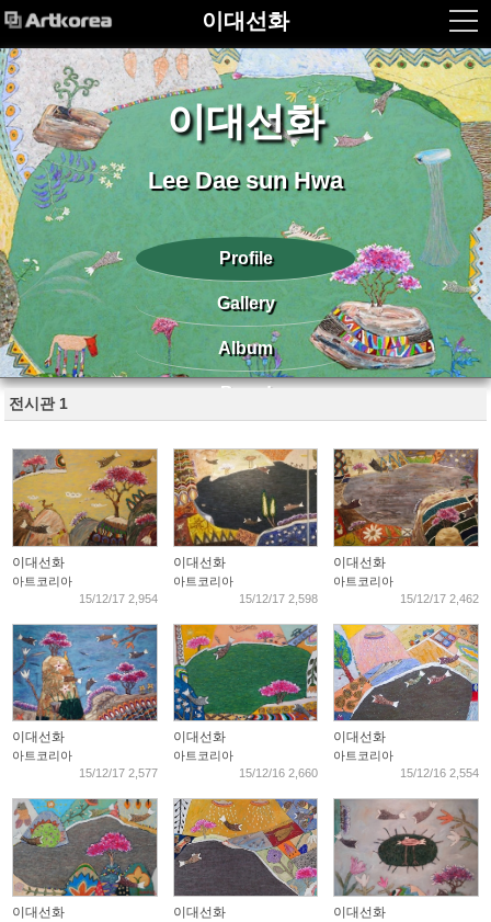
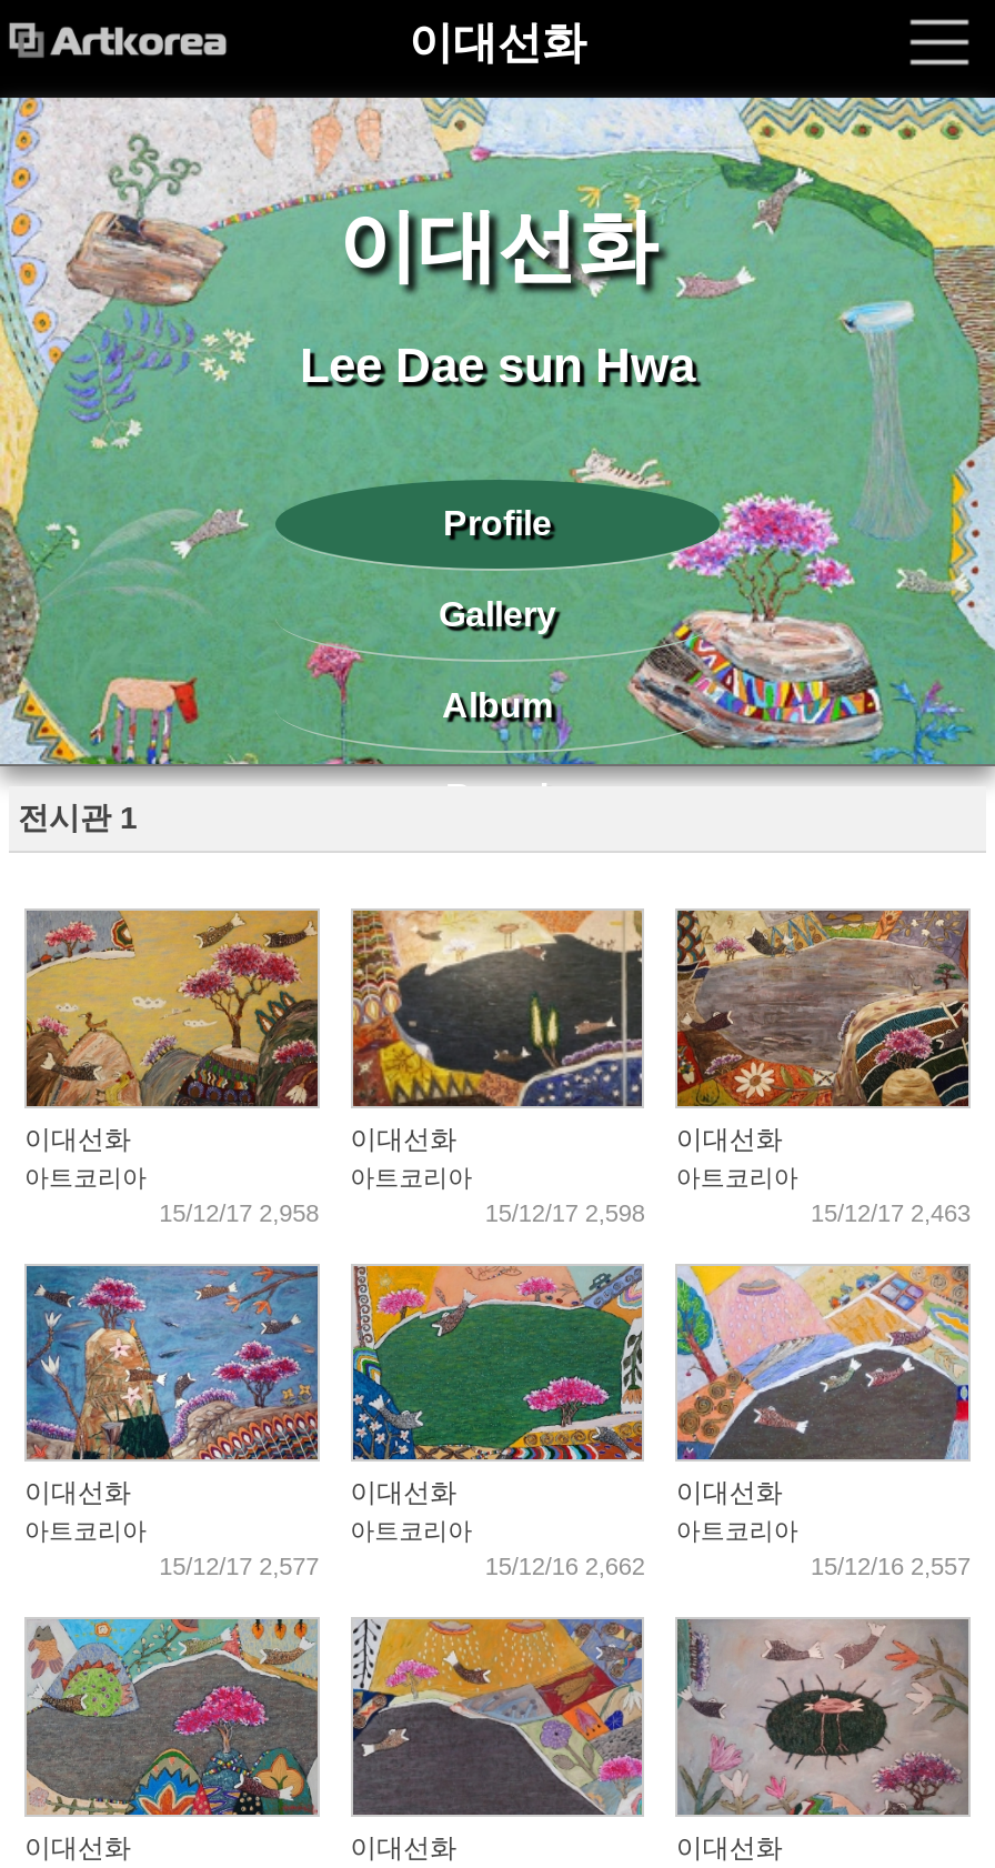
[79,591,157,605] 15/12/17 2,954 -> [159,1198,319,1225] 15/12/17 2,958
[400,591,479,605] 15/12/17 2,462 -> [811,1198,971,1225] 15/12/17 2,463
[239,766,318,780] 15/12/16 2,660 -> [485,1553,645,1579] 15/12/16 2,662
[400,766,479,780] 15/12/16 2,554 -> [811,1553,971,1579] 15/12/16 2,557

